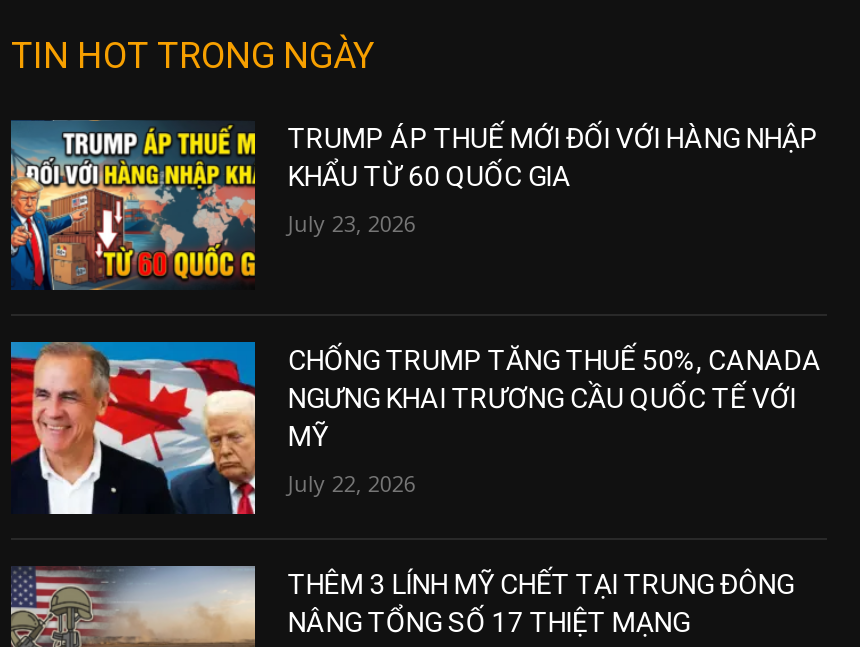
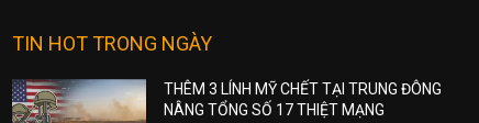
[9,120,818,292] [image] | TRUMP ÁP THUẾ MỚI ĐỐI VỚI HÀNG NHẬP | KHẨU TỪ 60 QUỐC GIA | July 23, 2026 -> none
[9,340,822,518] [image] | CHỐNG TRUMP TĂNG THUẾ 50%, CANADA | NGƯNG KHAI TRƯƠNG CẦU QUỐC TẾ VỚI | MỸ | July 22, 2026 -> none

